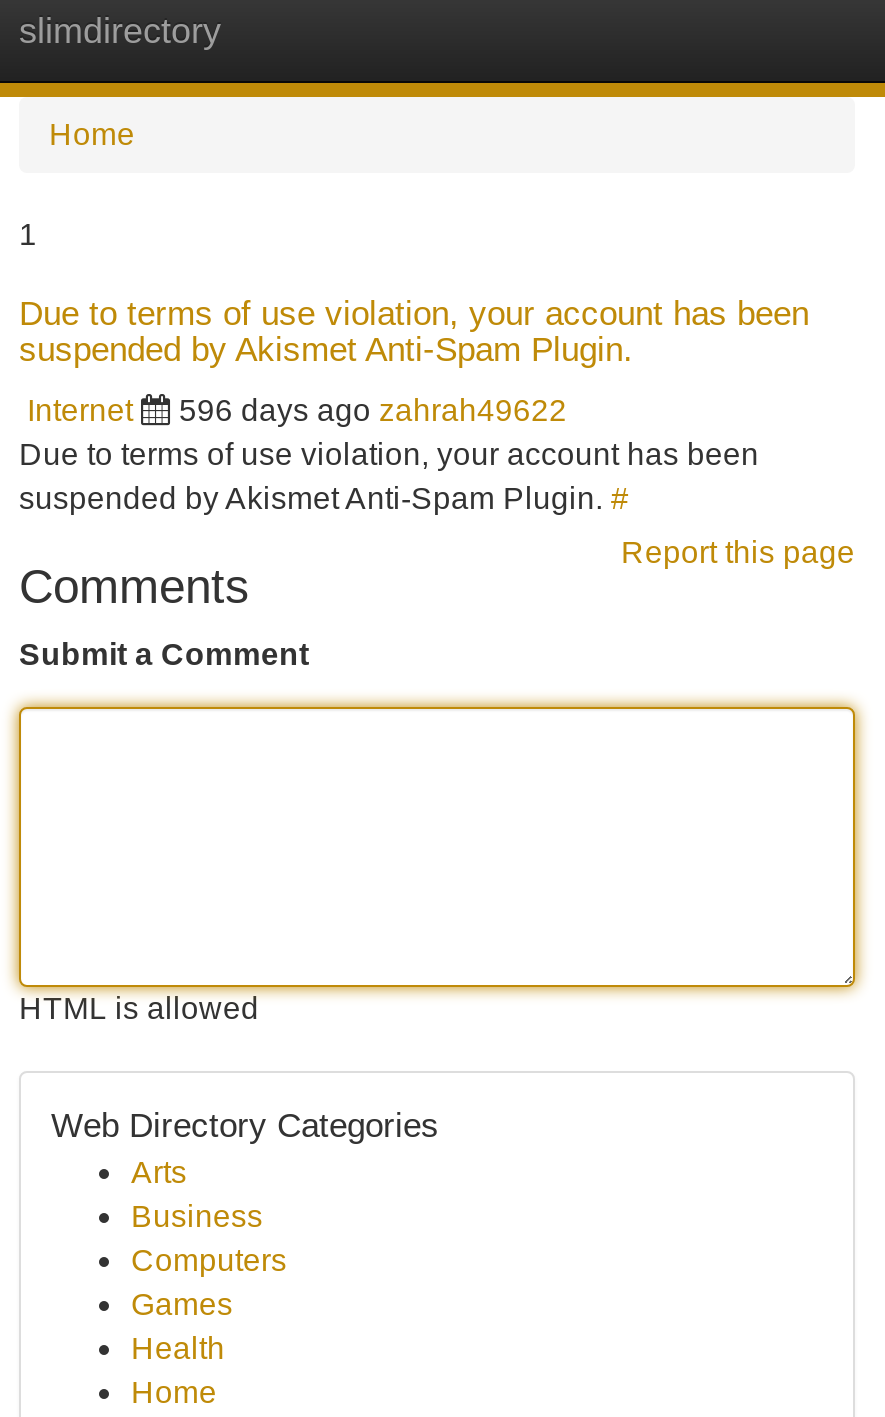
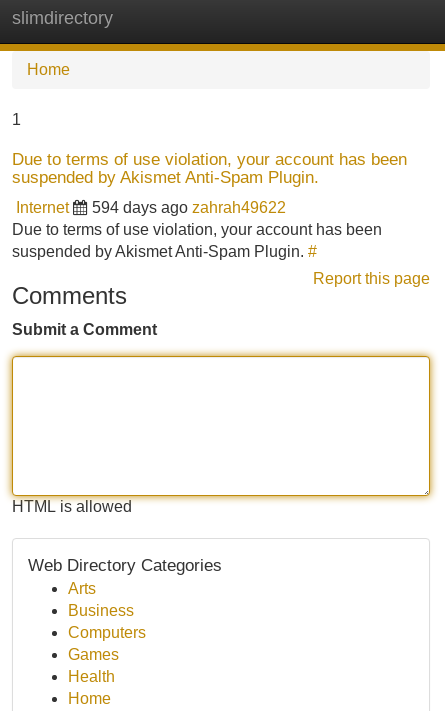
[179,393,567,427] 596 days ago zahrah49622 -> [92,199,286,216] 594 days ago zahrah49622

